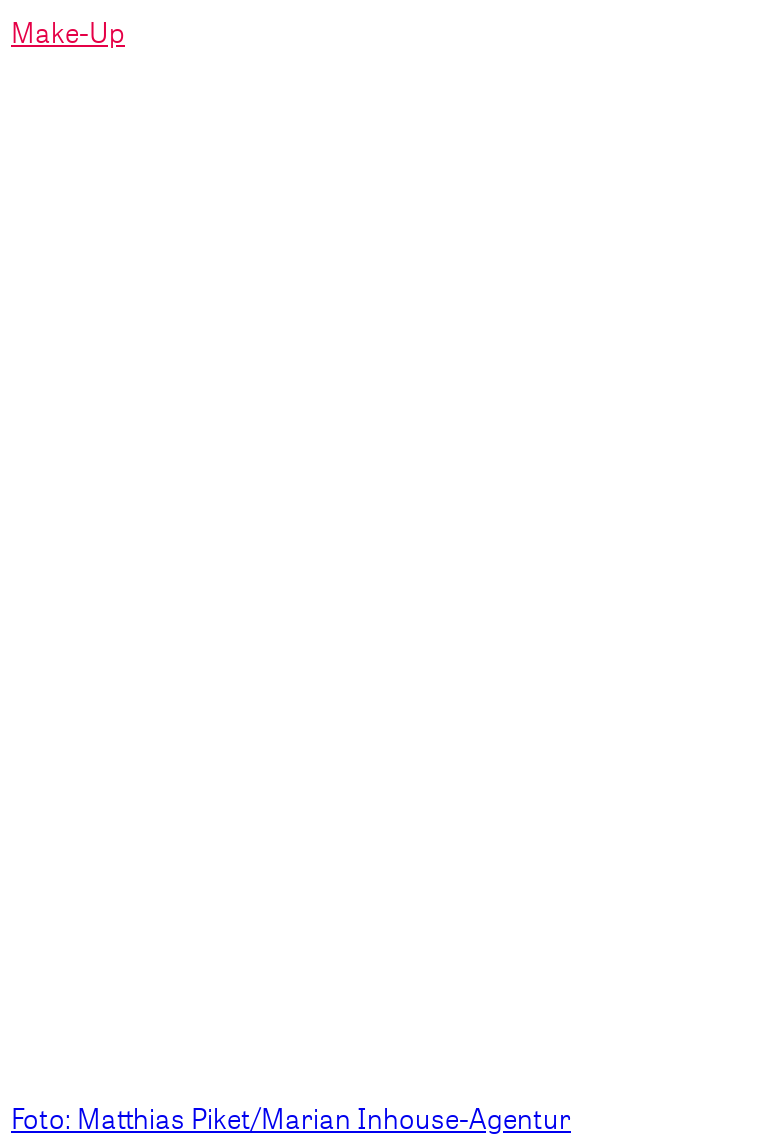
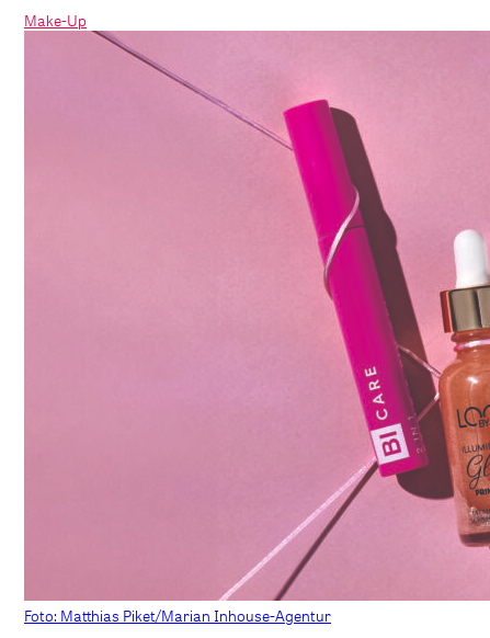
none -> [23,30,487,602] [image]

